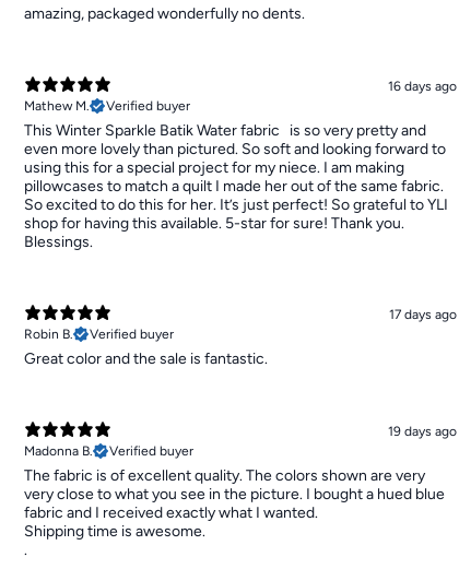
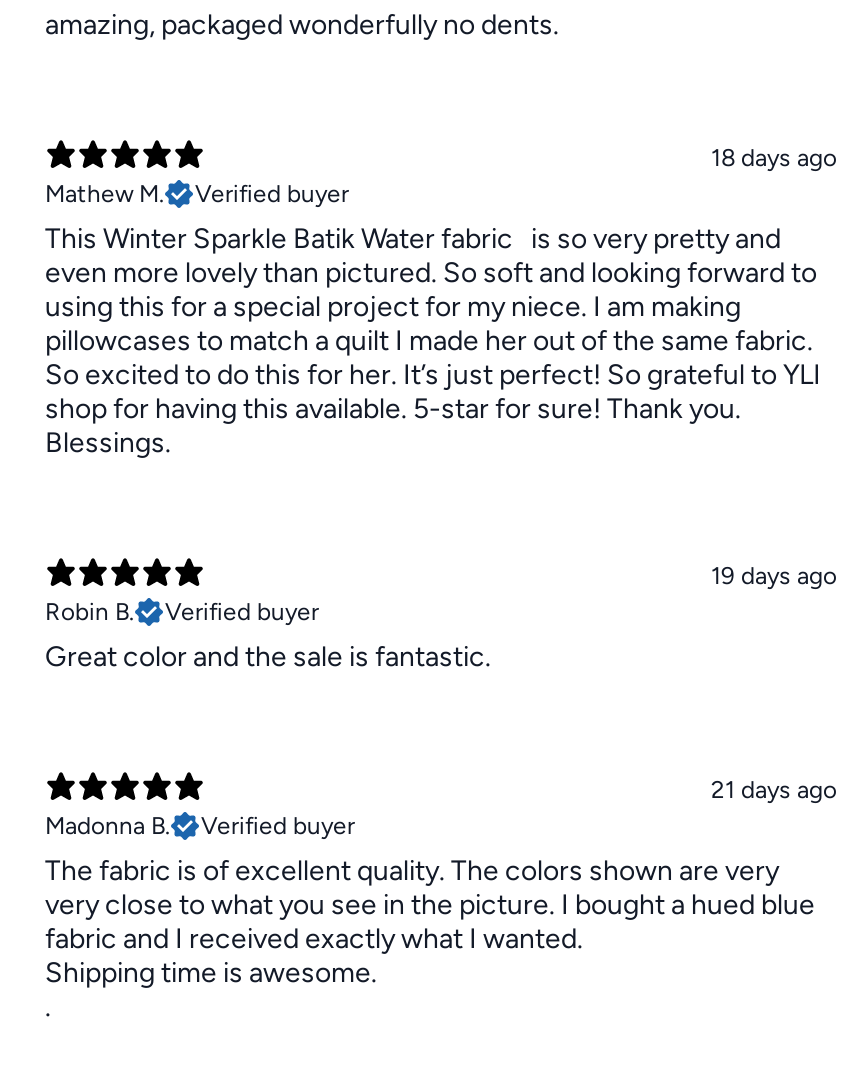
[388,79,457,94] 16 days ago -> [711,144,837,172] 18 days ago
[389,307,457,322] 17 days ago -> [711,562,837,590] 19 days ago
[388,424,457,439] 19 days ago -> [711,776,837,804] 21 days ago

